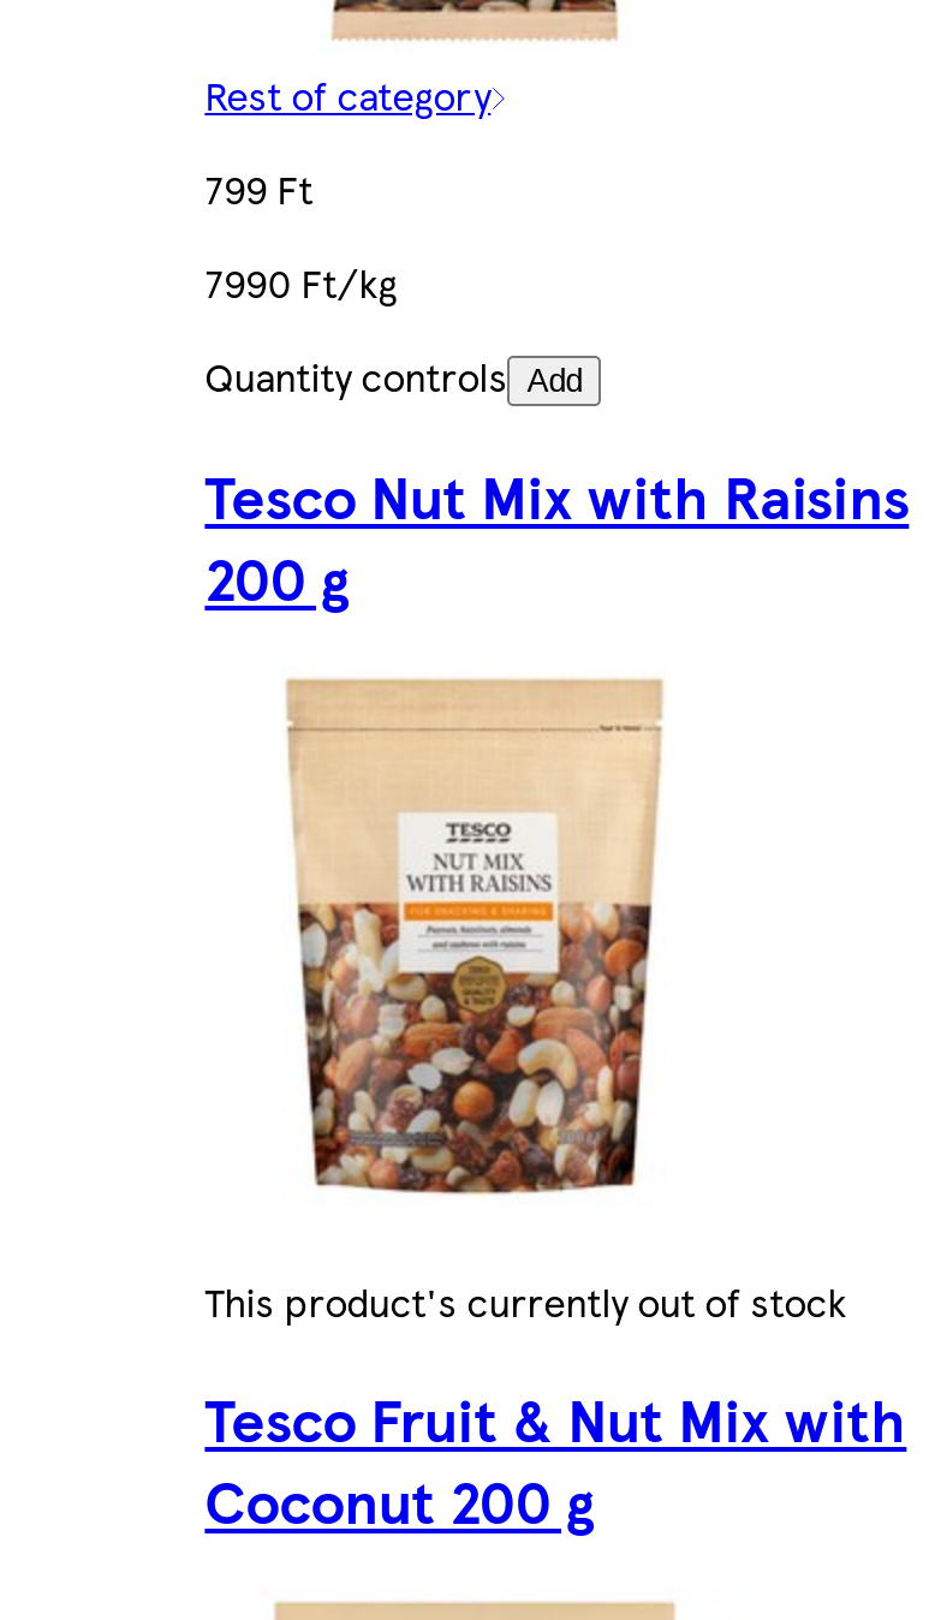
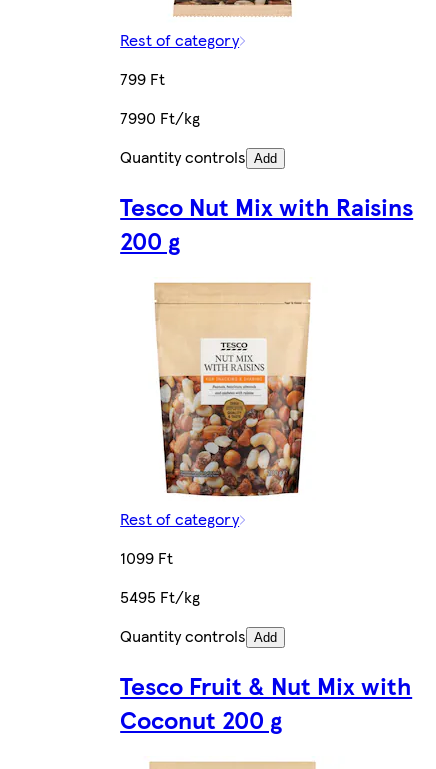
[205,1274,847,1330] This product's currently out of stock -> [120,507,277,647] Rest of category | 1099 Ft | 5495 Ft/kg | Quantity controls Add

